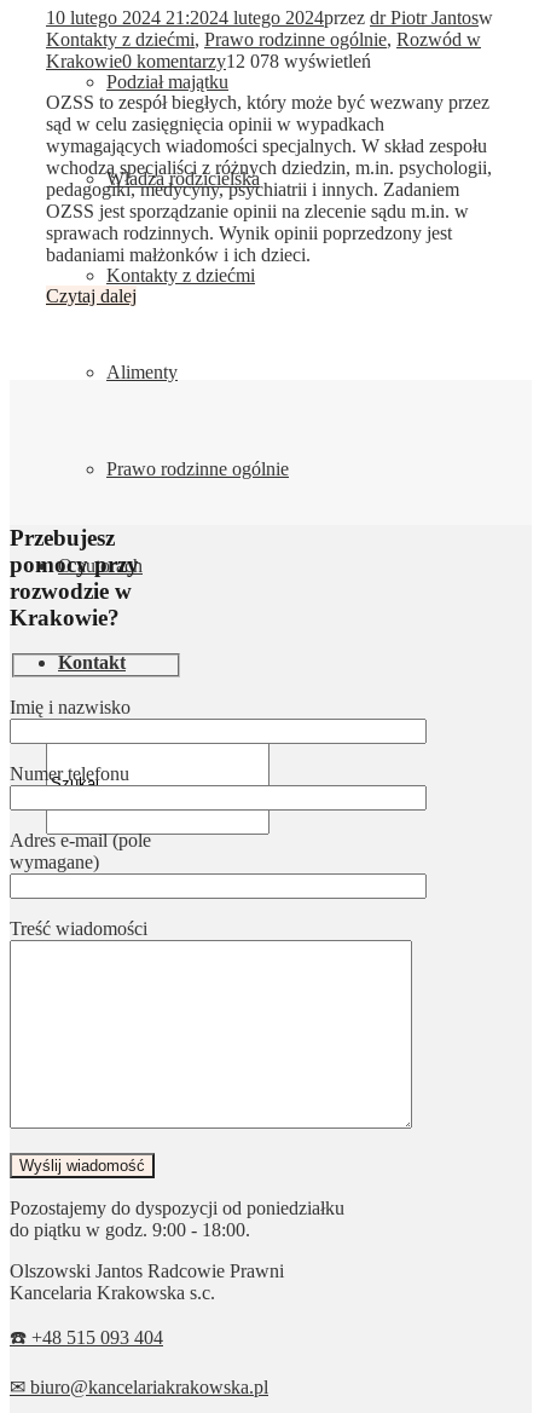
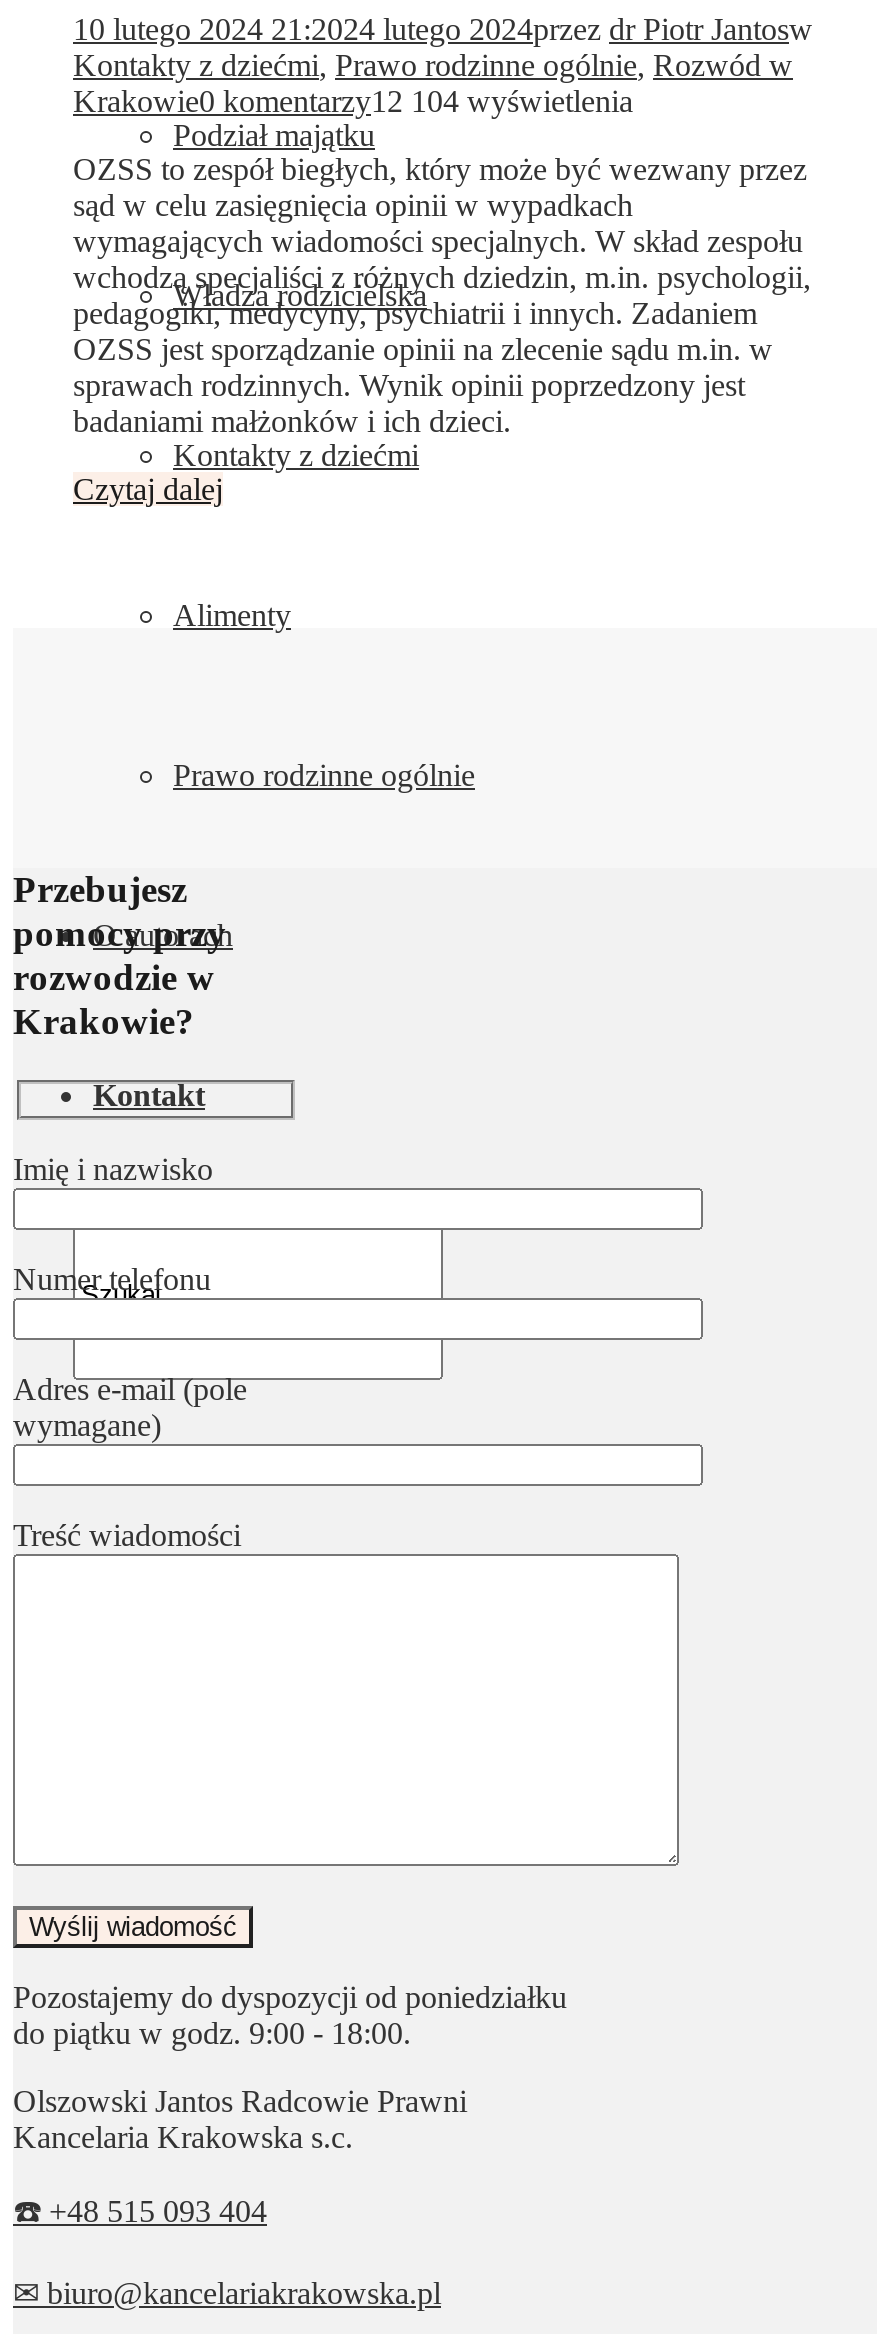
[46,50,371,71] Krakowie0 komentarzy12 078 wyświetleń -> [73,83,633,117] Krakowie0 komentarzy12 104 wyświetlenia

